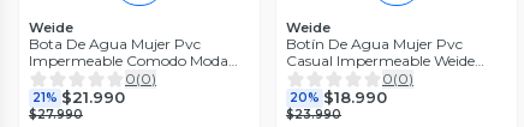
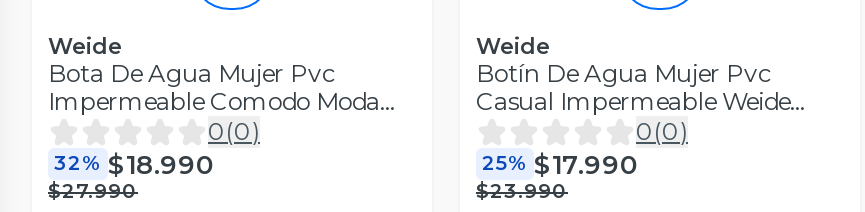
[32,88,125,107] 21% $21.990 -> [54,147,214,179] 32% $18.990
[290,88,387,107] 20% $18.990 -> [482,147,638,179] 25% $17.990

